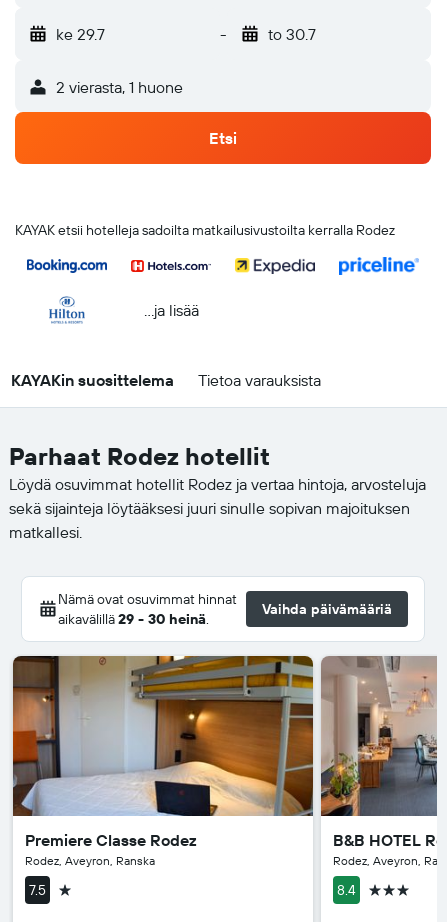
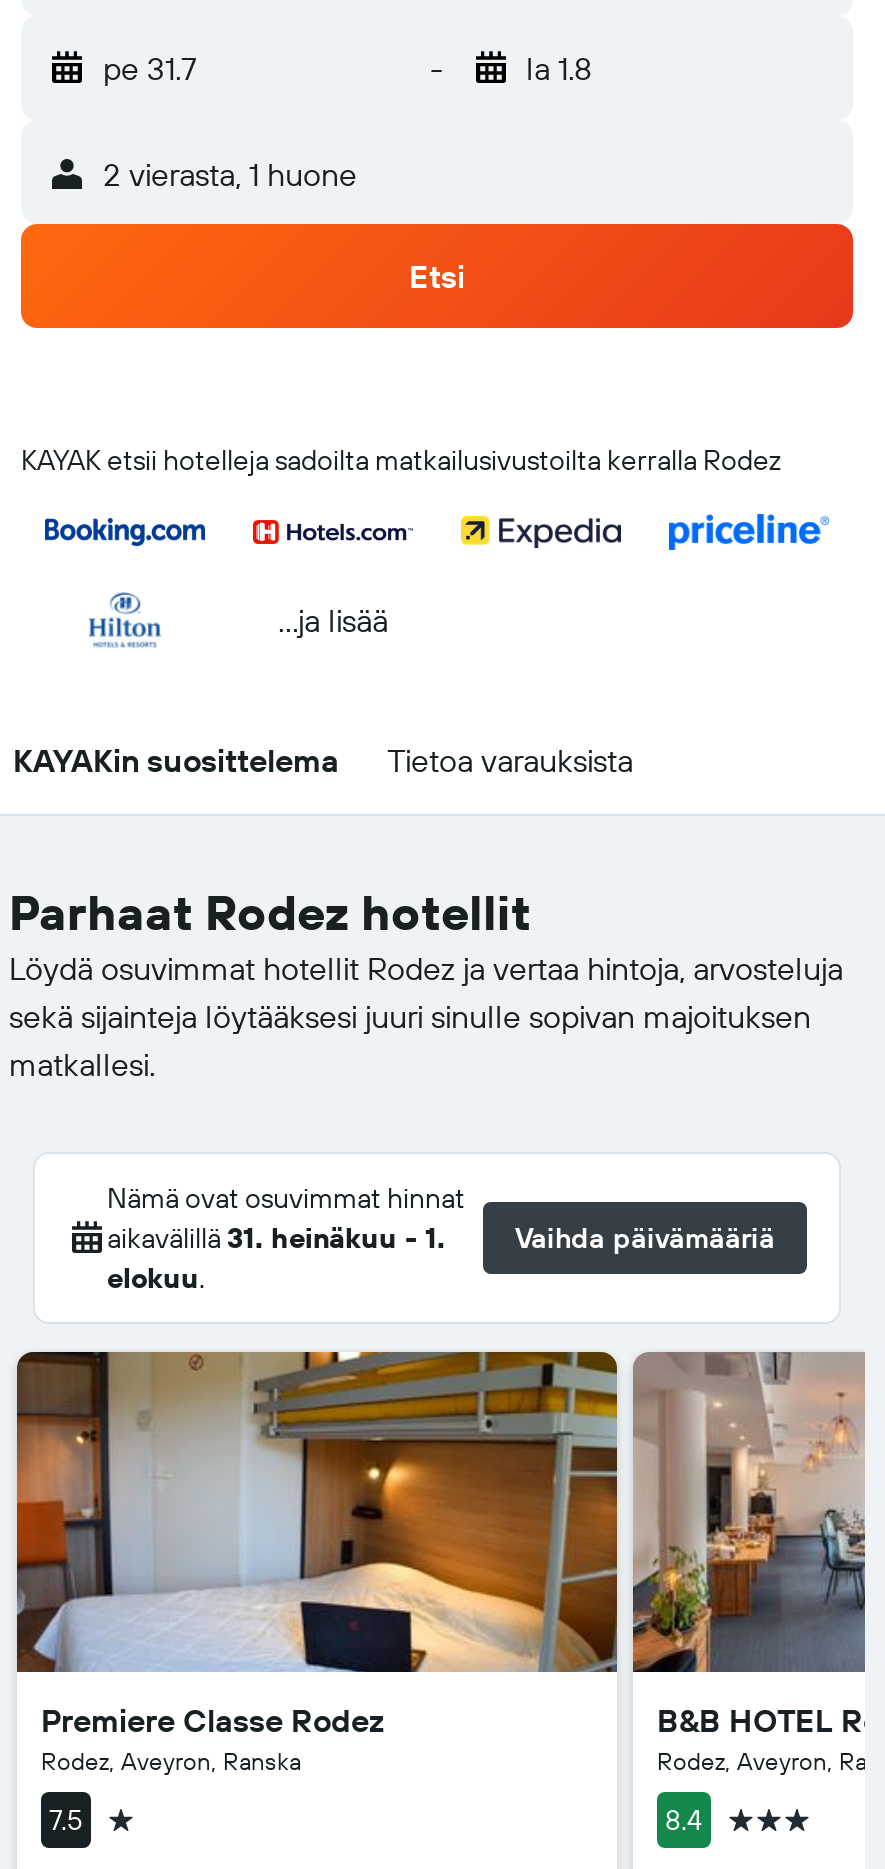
[56,24,105,44] ke 29.7 -> [103,48,197,88] pe 31.7
[267,24,315,44] to 30.7 -> [526,48,592,88] la 1.8
[58,610,209,628] aikavälillä29 - 30 heinä. -> [107,1220,445,1296] aikavälillä 31. heinäkuu - 1. | elokuu.

